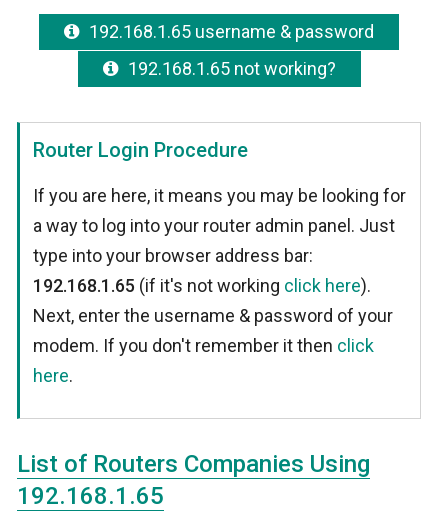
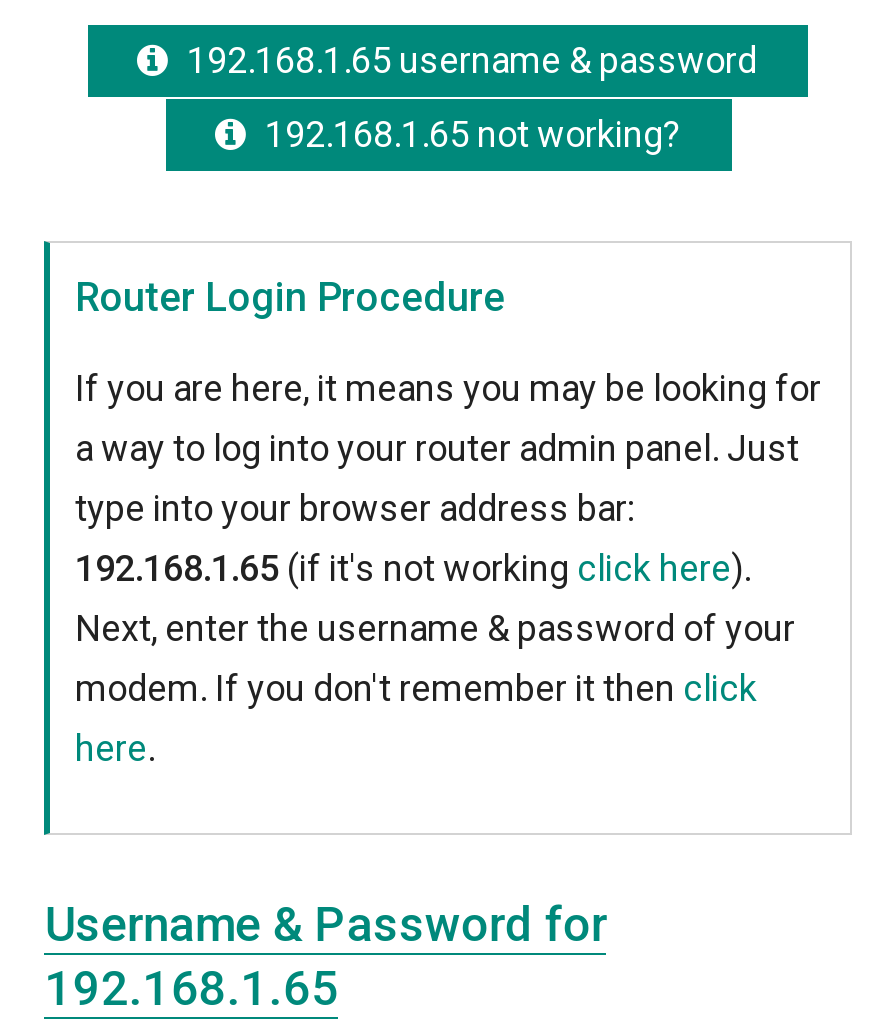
[17,450,370,478] List of Routers Companies Using -> [45,897,607,953] Username & Password for

